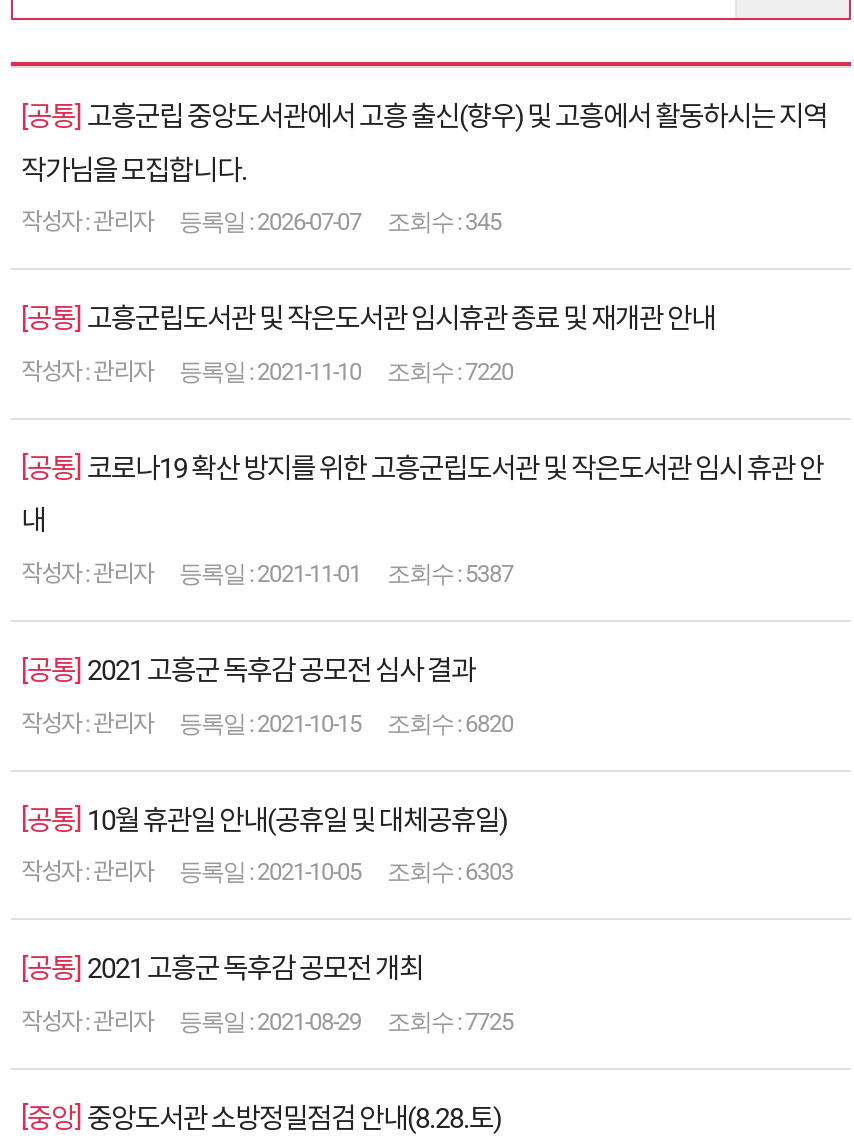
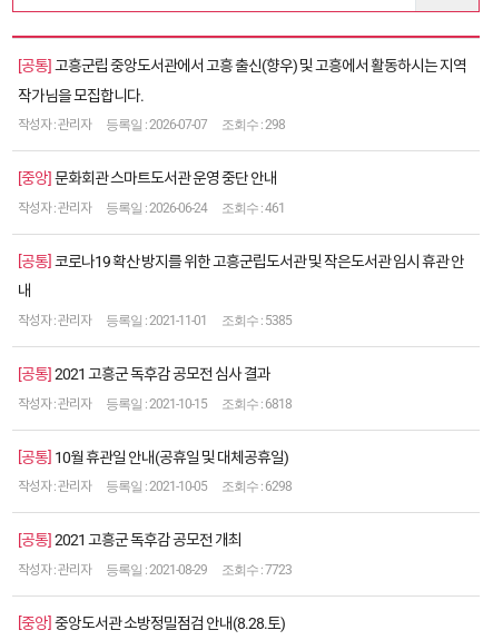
[465,208,501,236] 345 -> [265,117,285,133] 298
[27,302,715,334] 공통 고흥군립도서관 및 작은도서관 임시휴관 종료 및 재개관 안내 -> [21,169,277,187] 중앙 문화회관 스마트도서관 운영 중단 안내
[257,357,361,385] 2021-11-10 -> [149,200,207,216] 2026-06-24
[465,357,513,385] 7220 -> [265,200,285,216] 461
[465,560,513,588] 5387 -> [265,313,292,328] 5385
[465,709,513,737] 6820 -> [265,396,292,411] 6818
[465,858,513,886] 6303 -> [265,479,292,494] 6298
[465,1007,513,1035] 7725 -> [265,562,292,577] 7723

